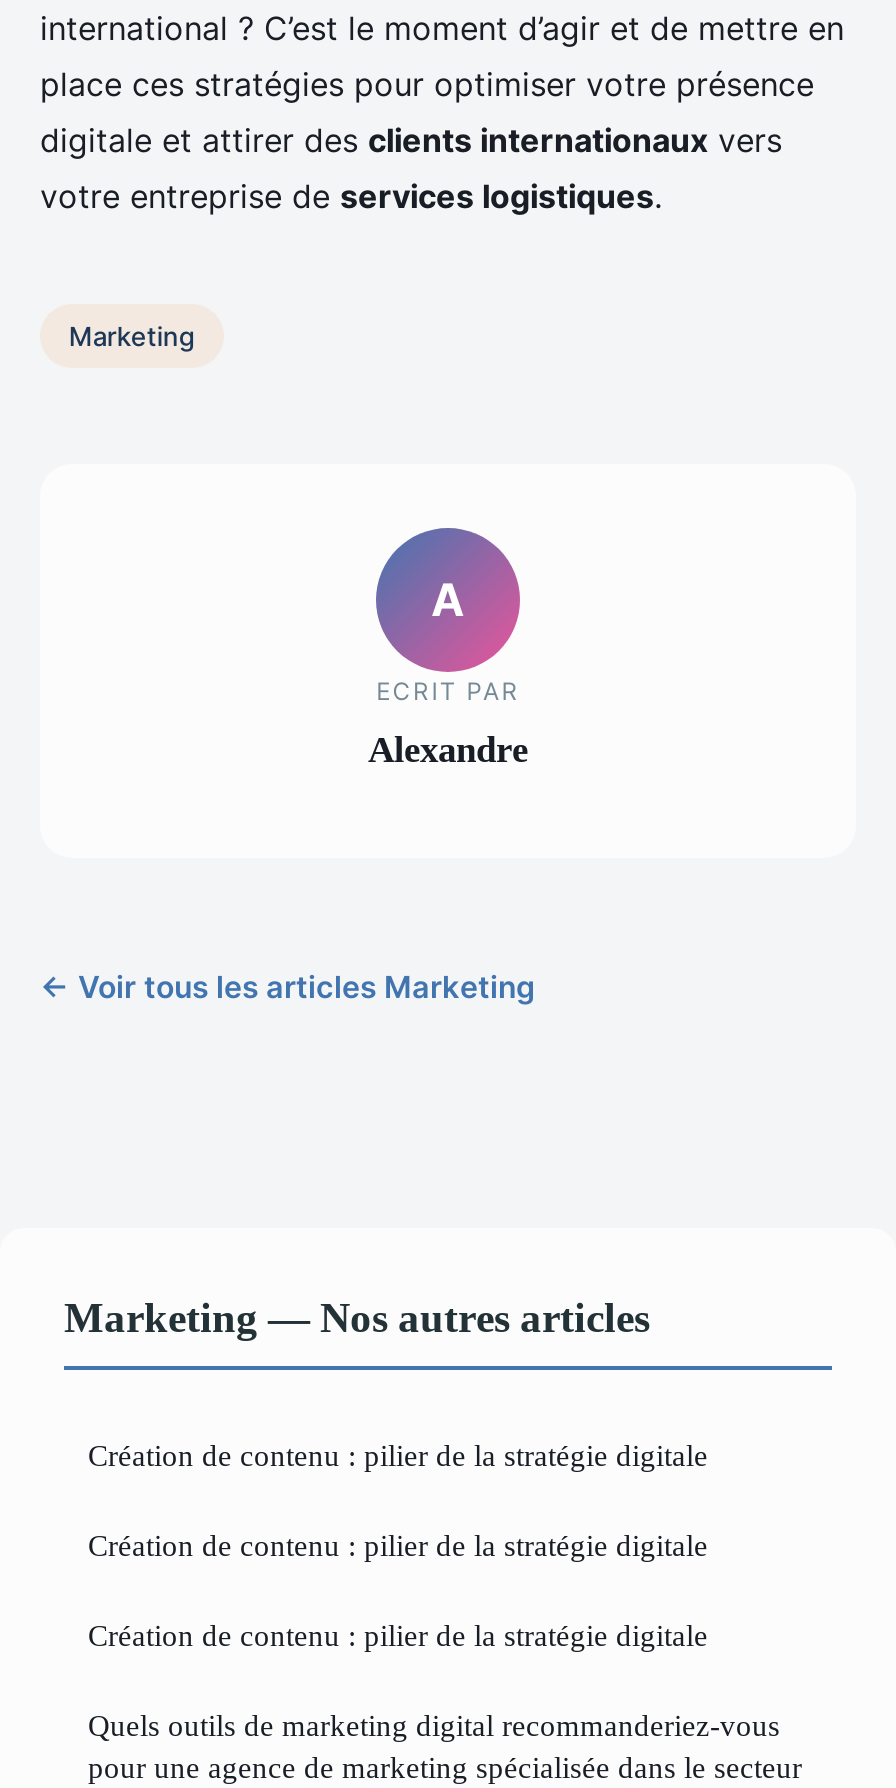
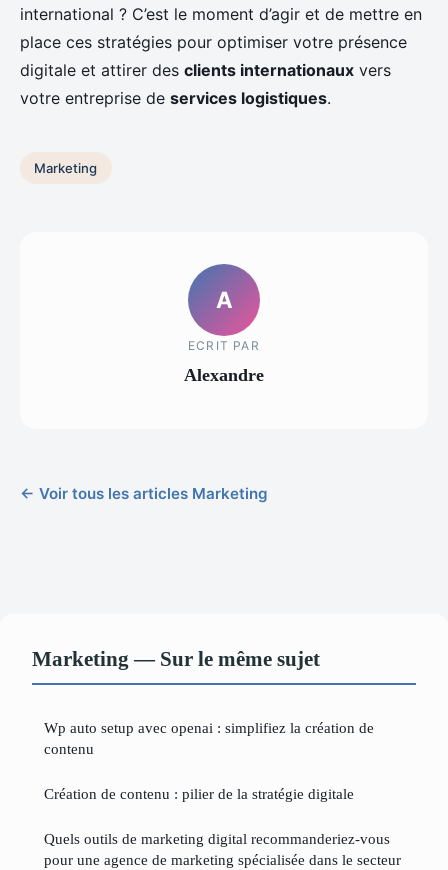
[64,1295,708,1563] Marketing — Nos autres articles | Création de contenu : pilier de la stratégie digitale | Création de contenu : pilier de la stratégie digitale -> [32,647,374,757] Marketing — Sur le même sujet | Wp auto setup avec openai : simplifiez la création de | contenu

